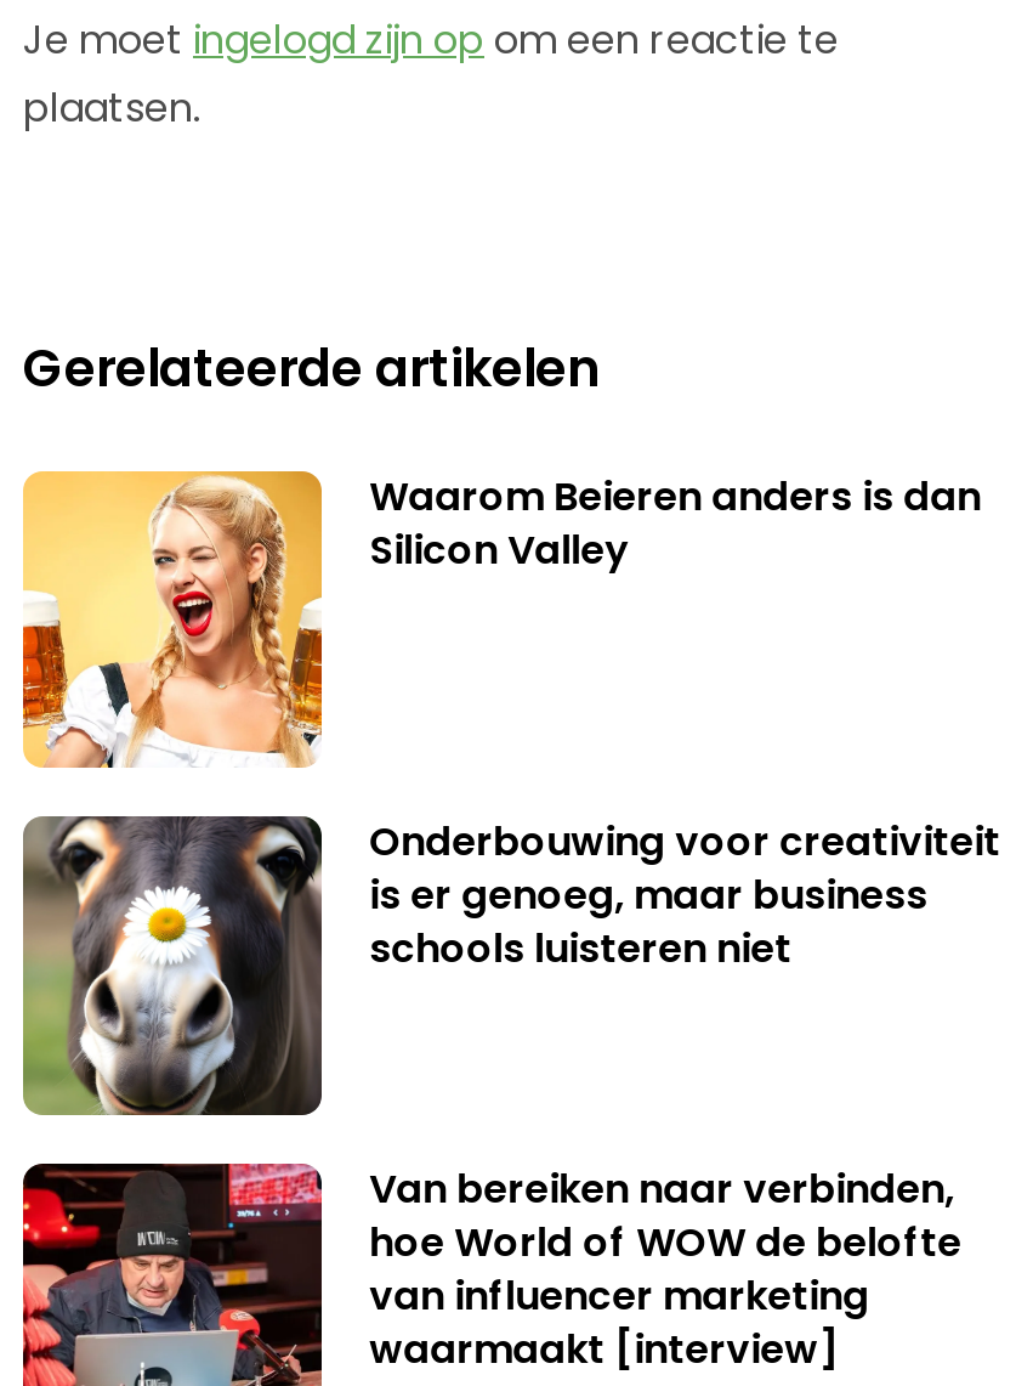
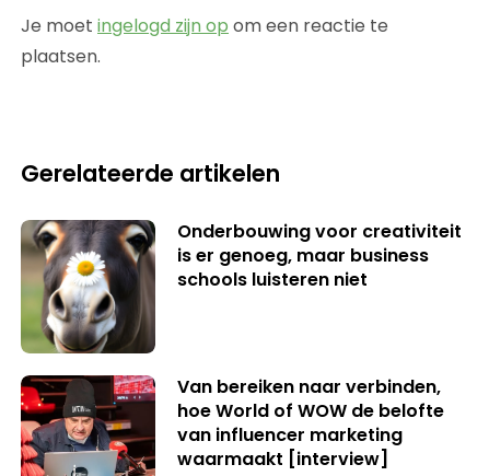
[21,468,981,770] [image] | Waarom Beieren anders is dan | Silicon Valley -> none

